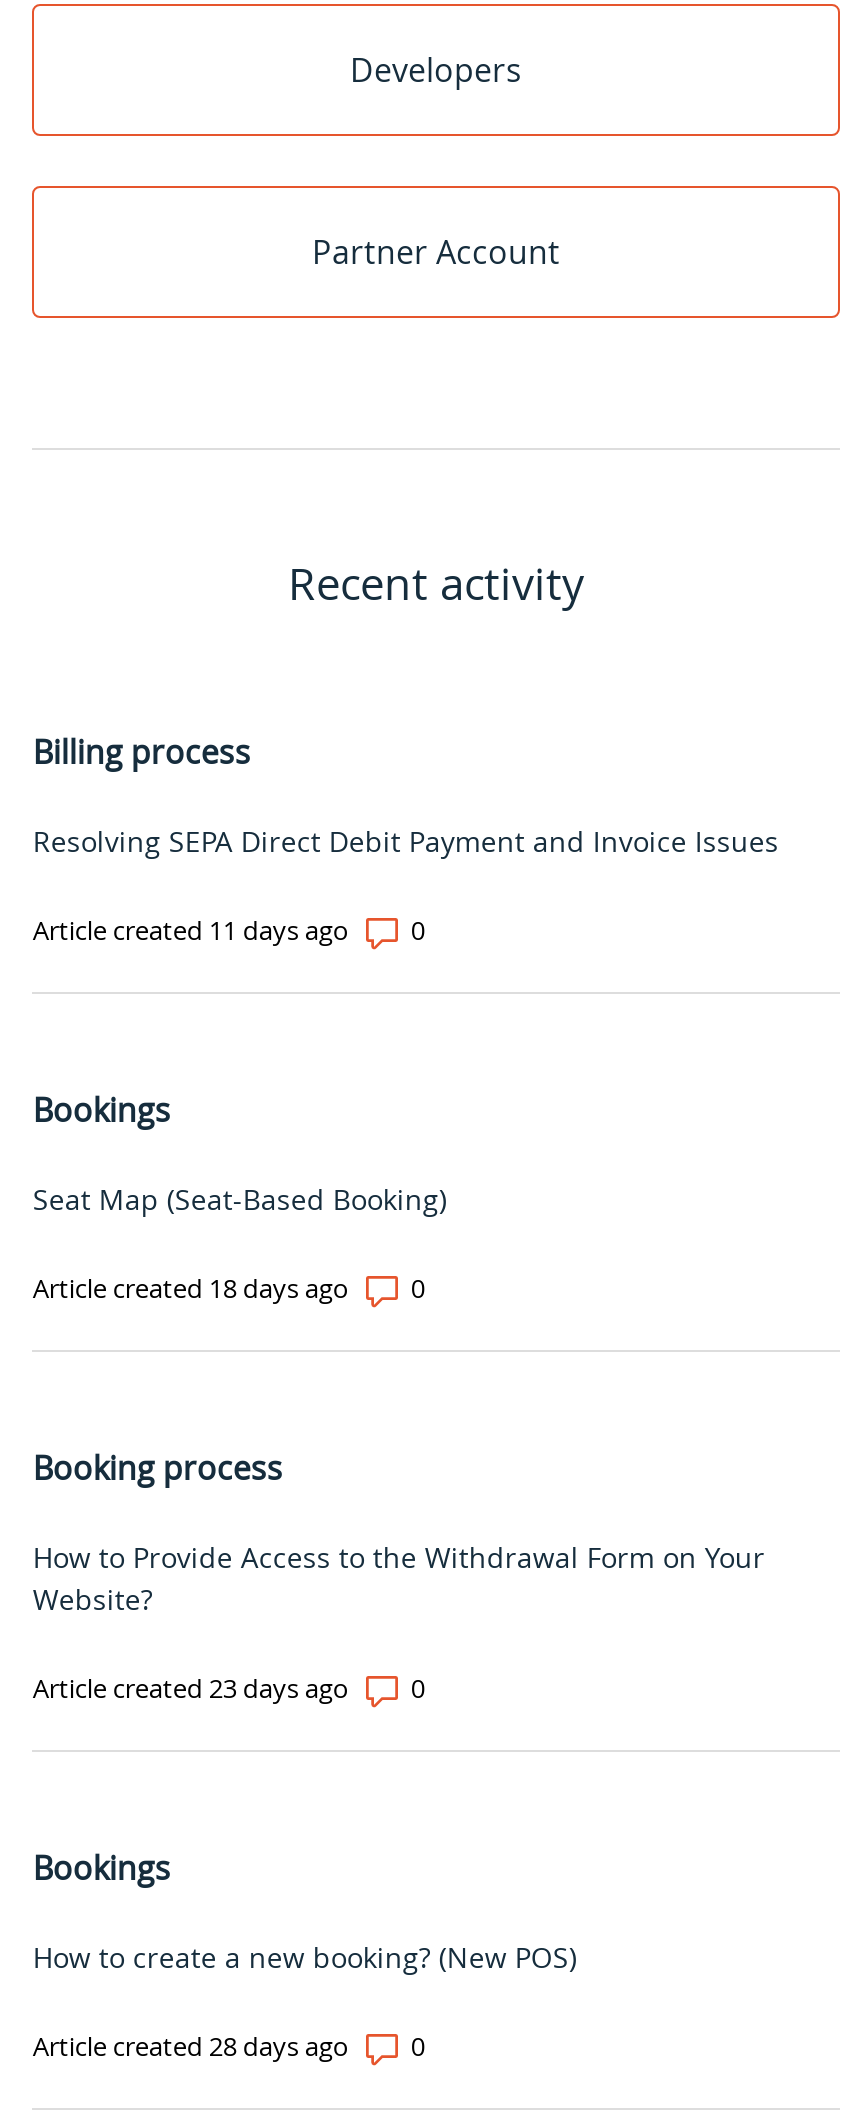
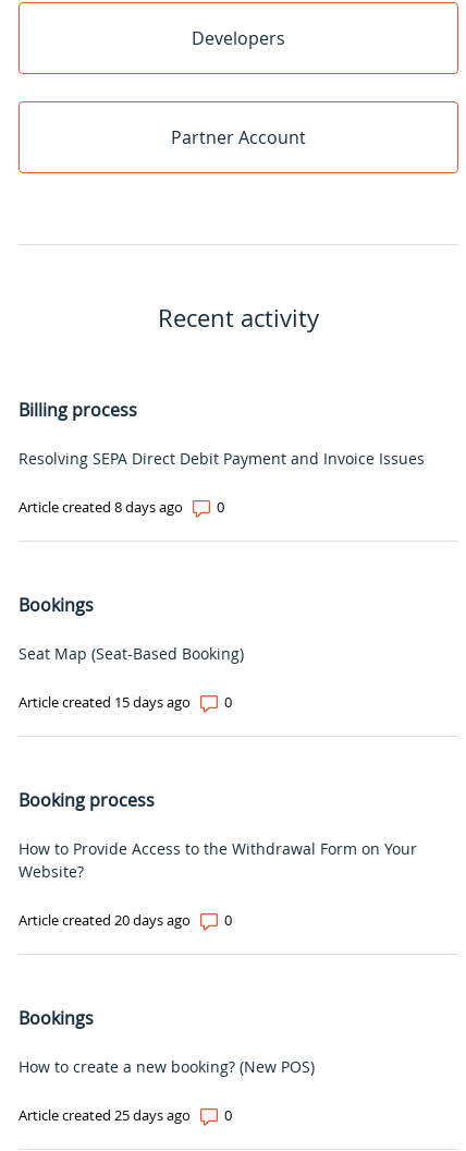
[33,912,349,948] Article created 11 days ago -> [19,497,183,517] Article created 8 days ago
[33,1270,349,1306] Article created 18 days ago -> [19,692,191,712] Article created 15 days ago
[33,1670,349,1706] Article created 23 days ago -> [19,910,191,930] Article created 20 days ago
[33,2028,349,2064] Article created 28 days ago -> [19,1105,191,1125] Article created 25 days ago

